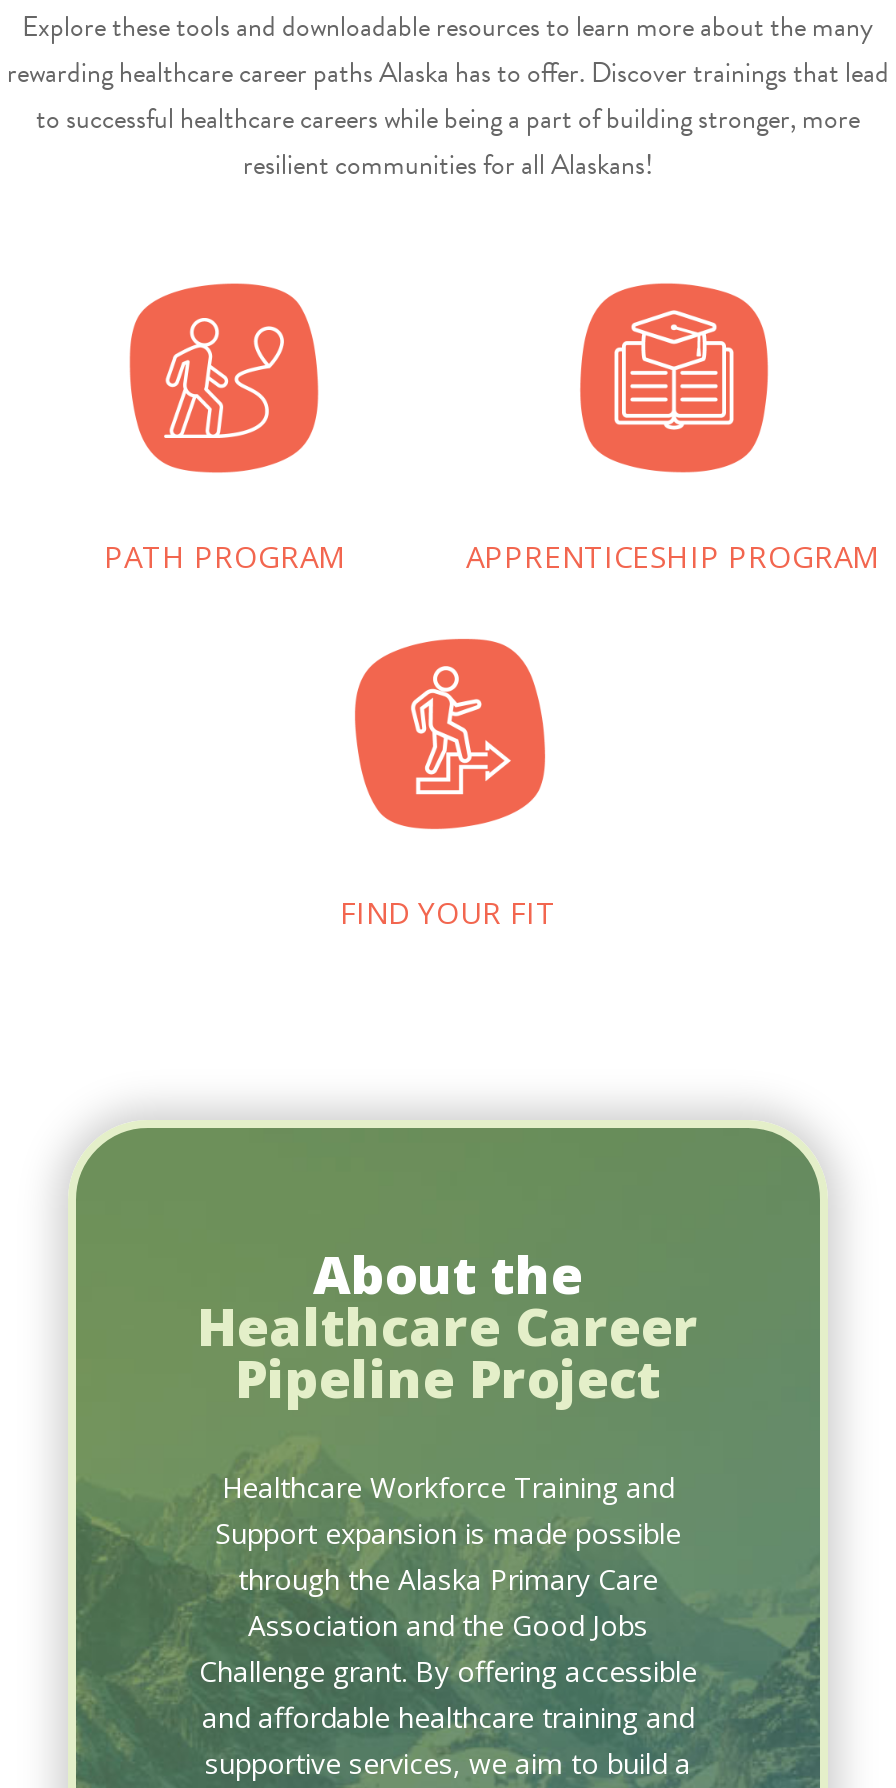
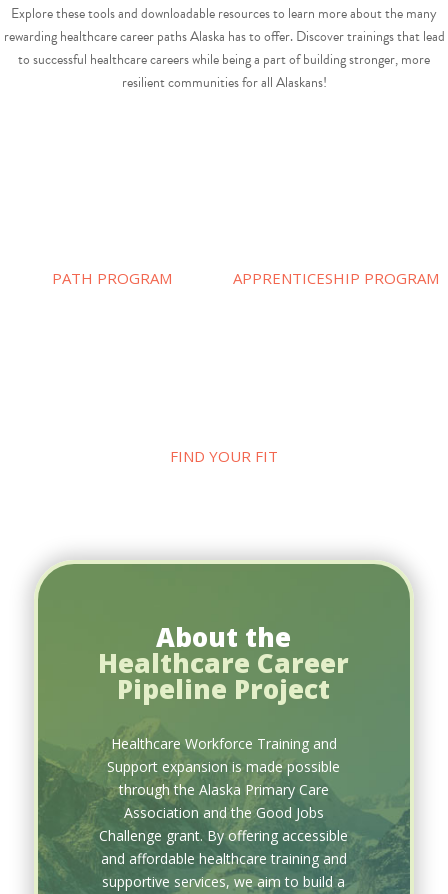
[128,282,320,474] [image] -> none
[578,282,770,474] [image] -> none
[352,636,548,832] [image] -> none

